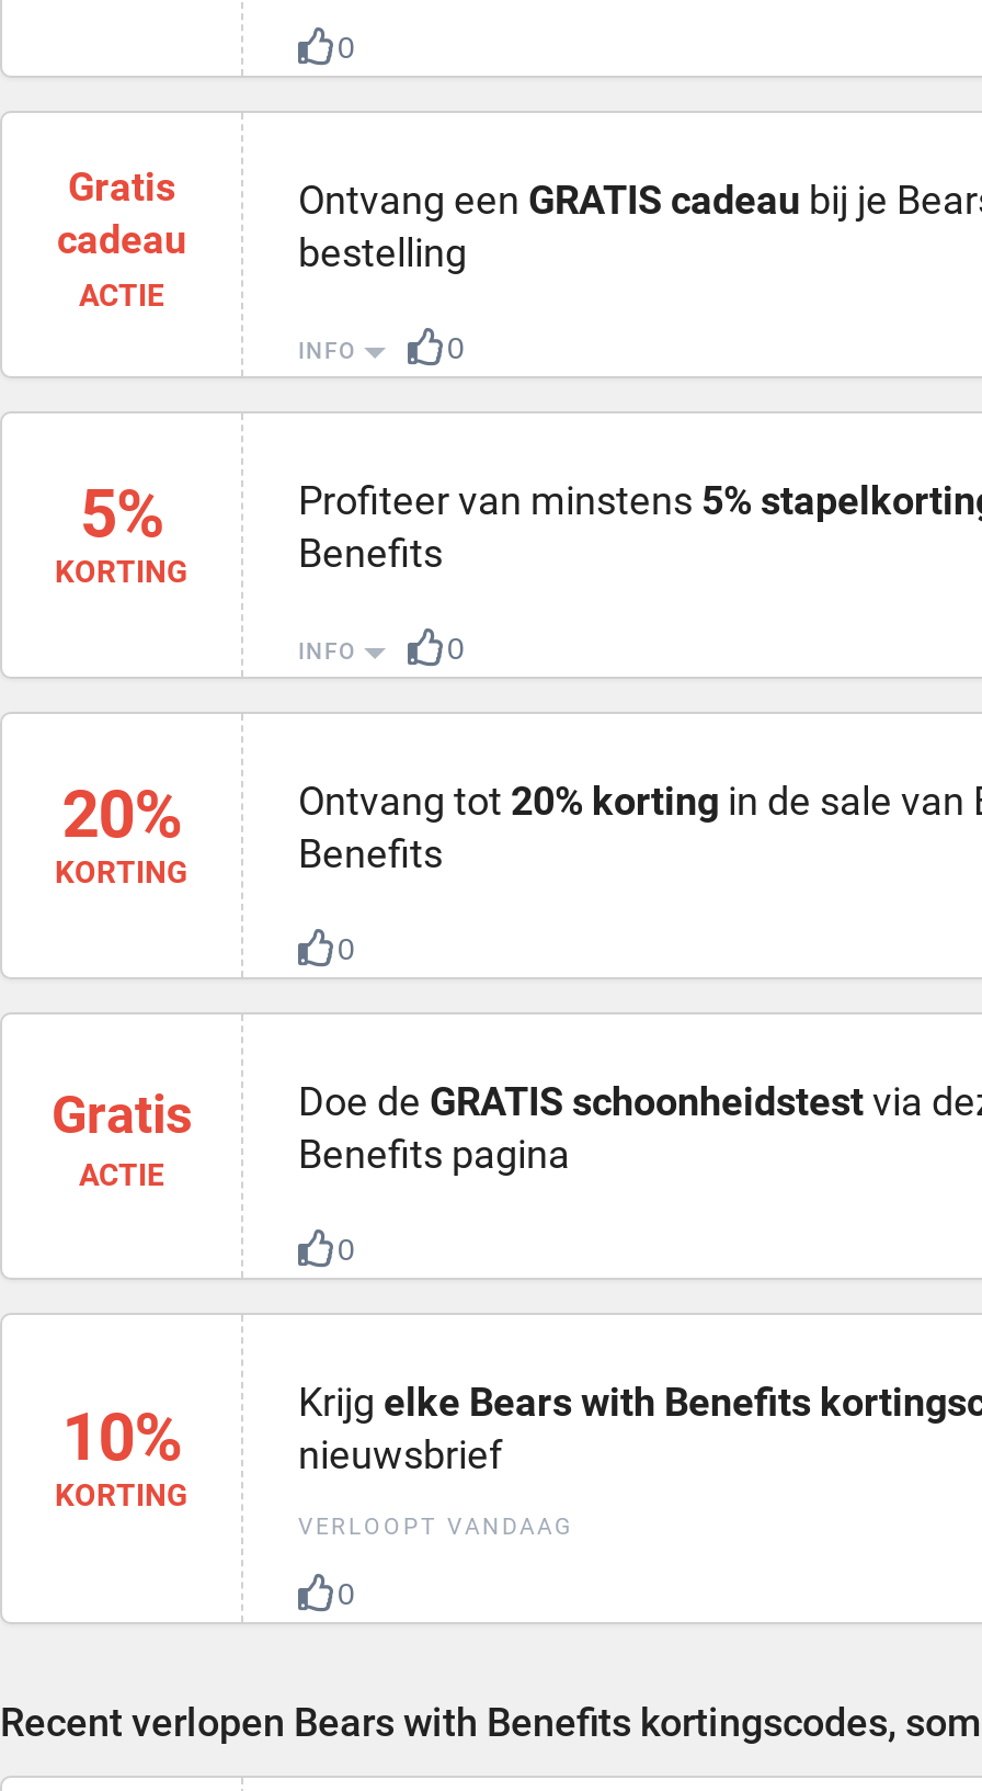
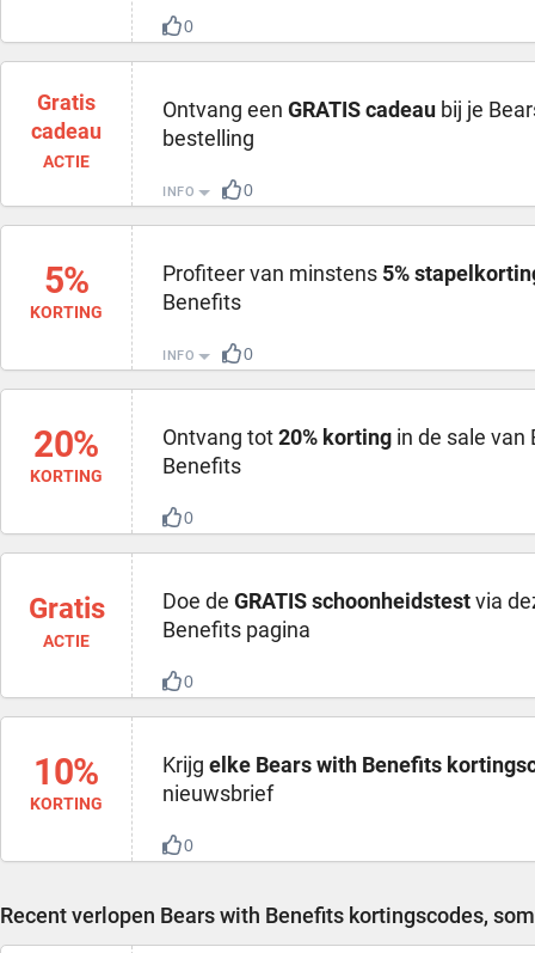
[298,1512,574,1541] VERLOOPT VANDAAG -> none

